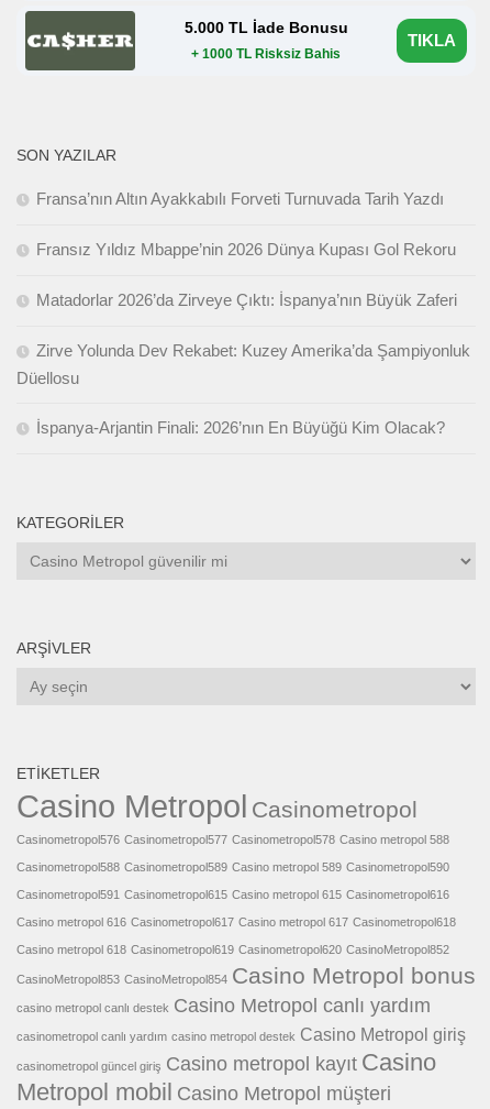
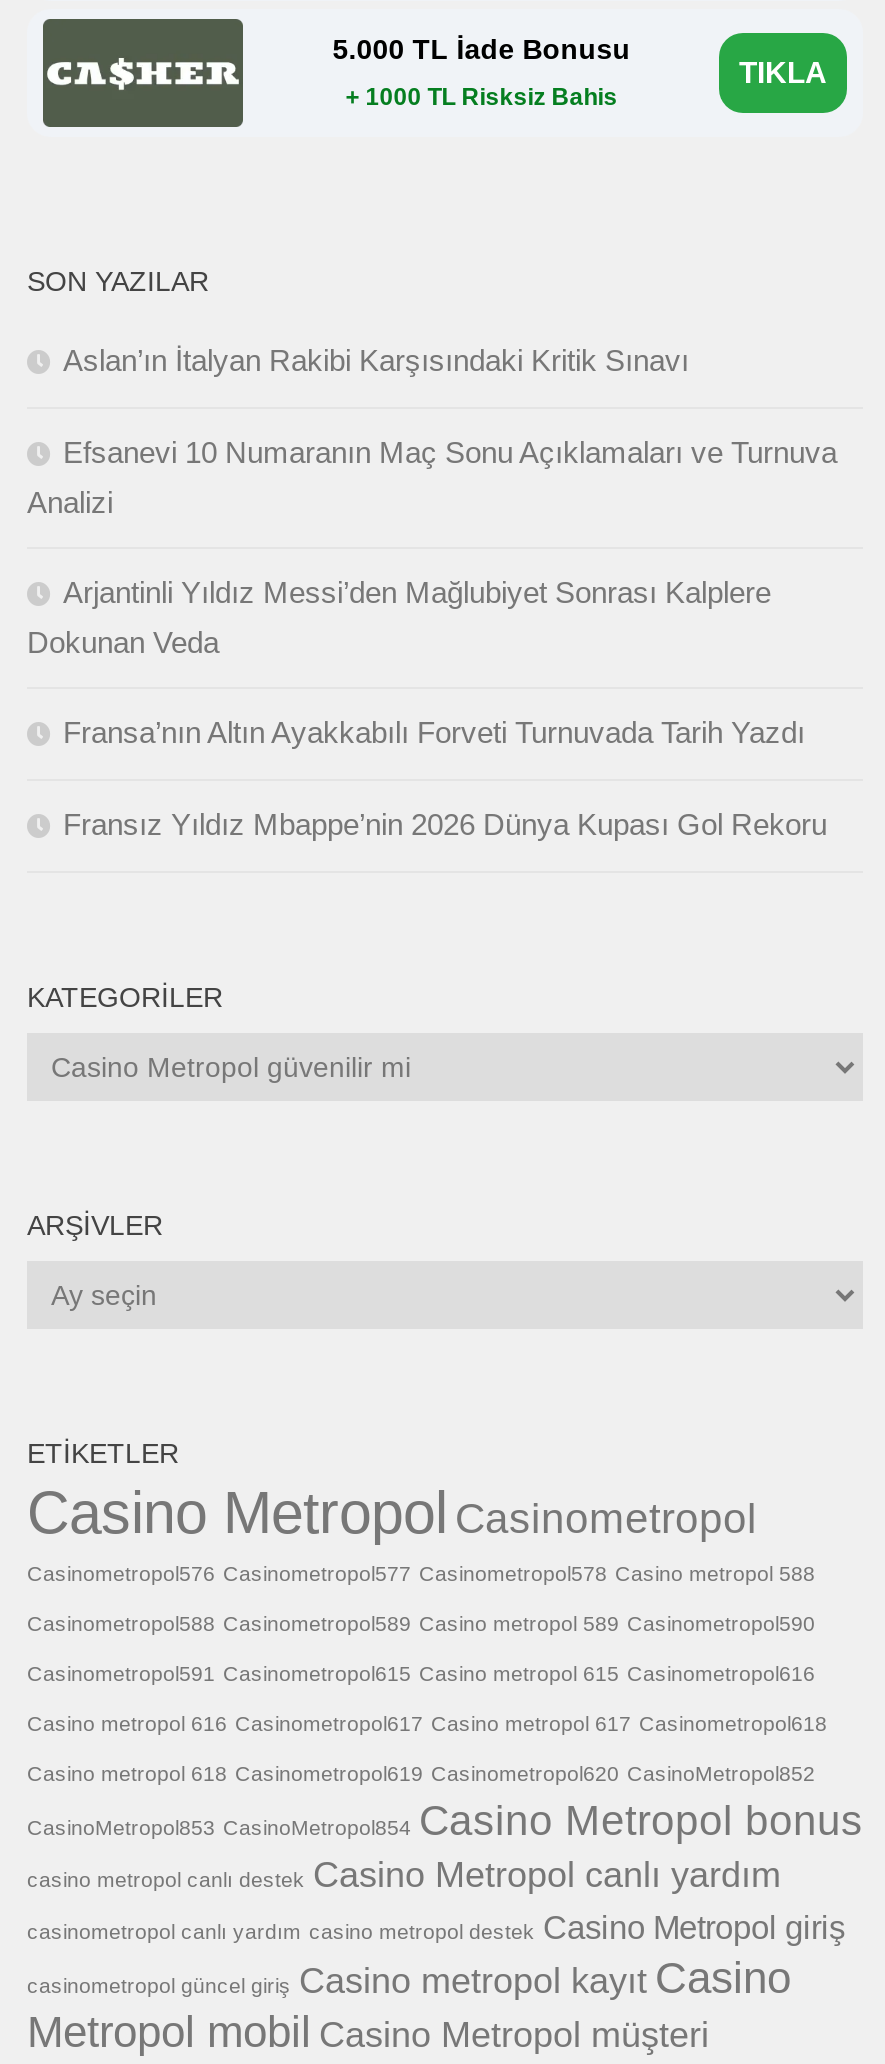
none -> [27,344,837,660] Aslan’ın İtalyan Rakibi Karşısındaki Kritik Sınavı | Efsanevi 10 Numaranın Maç Sonu Açıklamaları ve Turnuva | Analizi | Arjantinli Yıldız Messi’den Mağlubiyet Sonrası Kalplere | Dokunan Veda
moved [36,189,456,258] -> [63,716,827,842]: Fransa’nın Altın Ayakkabılı Forveti Turnuvada Tarih Yazdı | Fransız Yıldız Mbappe’nin 2026 Dünya Kupası Gol Rekoru
[16,290,470,437] Matadorlar 2026’da Zirveye Çıktı: İspanya’nın Büyük Zaferi | Zirve Yolunda Dev Rekabet: Kuzey Amerika’da Şampiyonluk | Düellosu | İspanya-Arjantin Finali: 2026’nın En Büyüğü Kim Olacak? -> none

